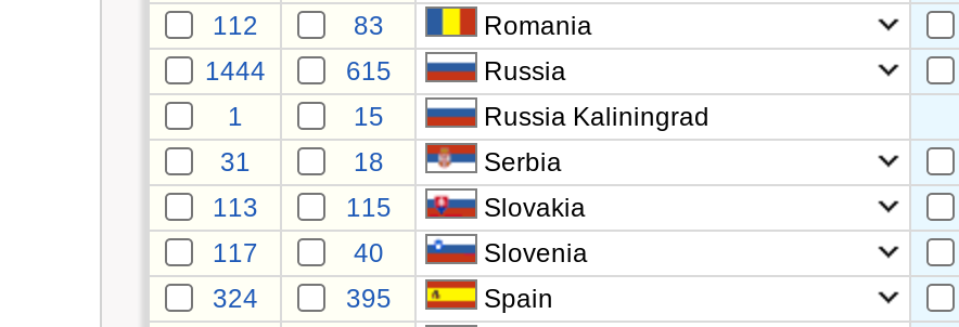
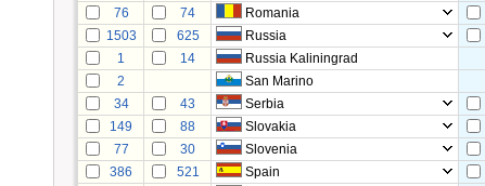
[213,11,258,41] 112 -> [113,5,129,21] 76
[354,11,384,41] 83 -> [180,5,195,21] 74
[205,56,266,87] 1444 -> [106,28,136,43] 1503
[346,56,392,87] 615 -> [176,28,199,43] 625
[354,102,384,132] 15 -> [180,51,195,66] 14
[220,147,384,178] 31 | 18 -> [113,74,314,111] 2 | San Marino | 34 | 43
[213,193,258,223] 113 -> [110,119,132,134] 149
[346,193,392,223] 115 -> [180,119,195,134] 88
[213,238,258,269] 117 -> [113,142,129,157] 77
[354,238,384,269] 40 -> [180,142,195,157] 30
[213,284,258,314] 324 -> [110,164,132,180] 386
[346,284,392,314] 395 -> [176,164,199,180] 521

